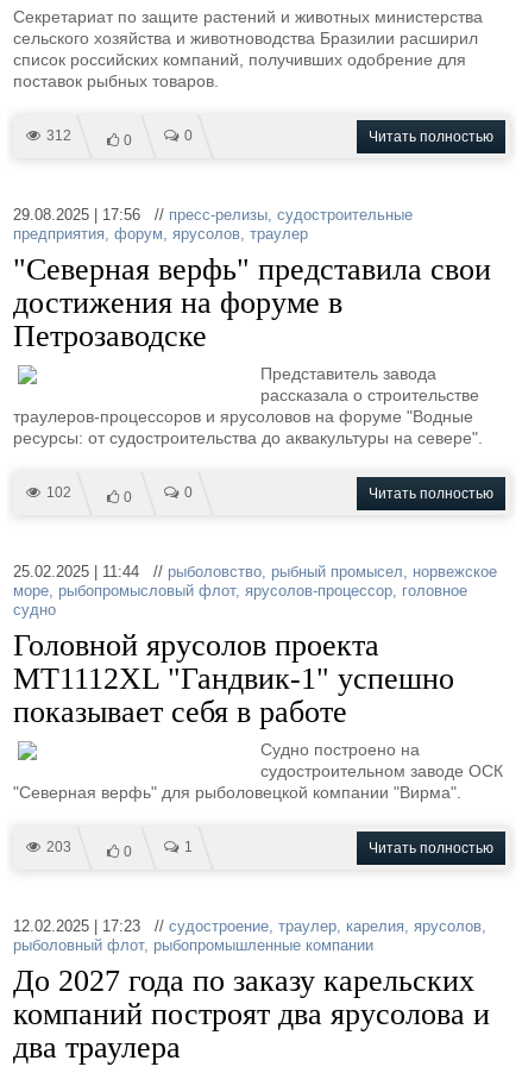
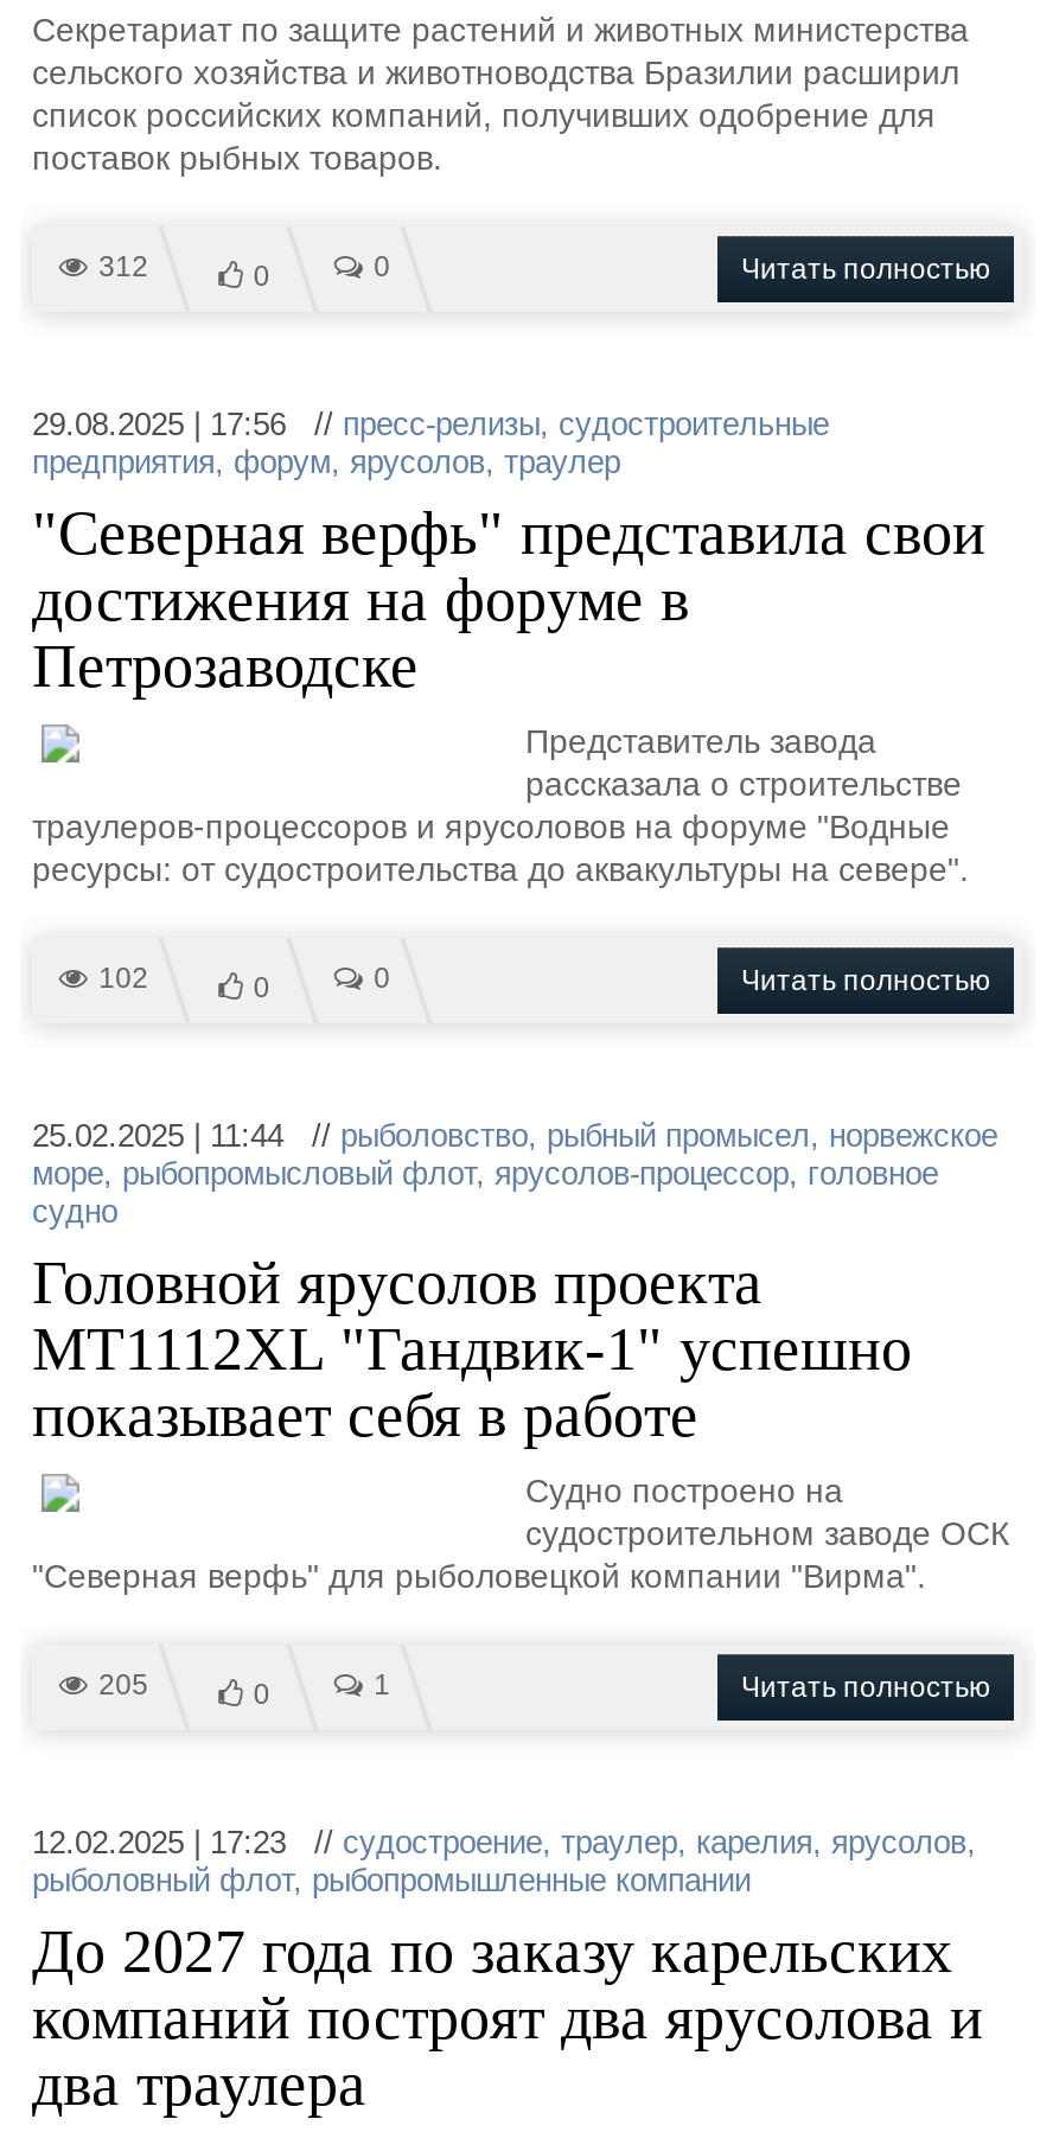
[43,839,71,855] 203 -> [92,1668,148,1702] 205

